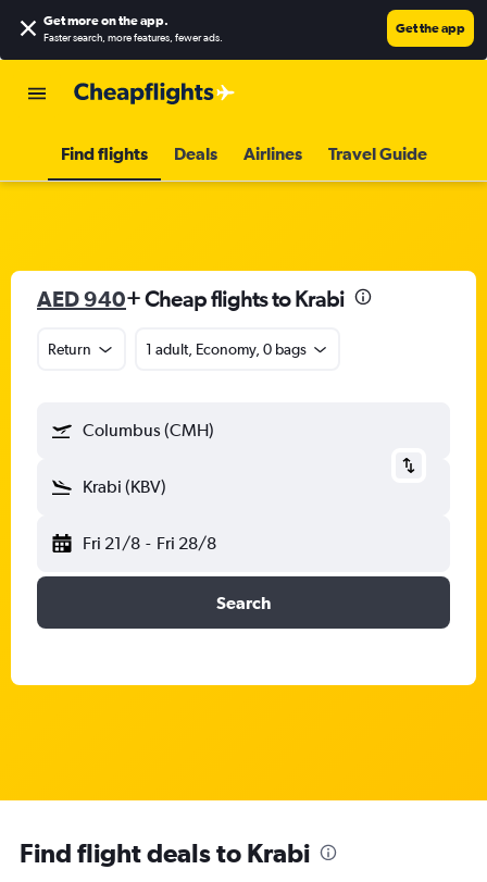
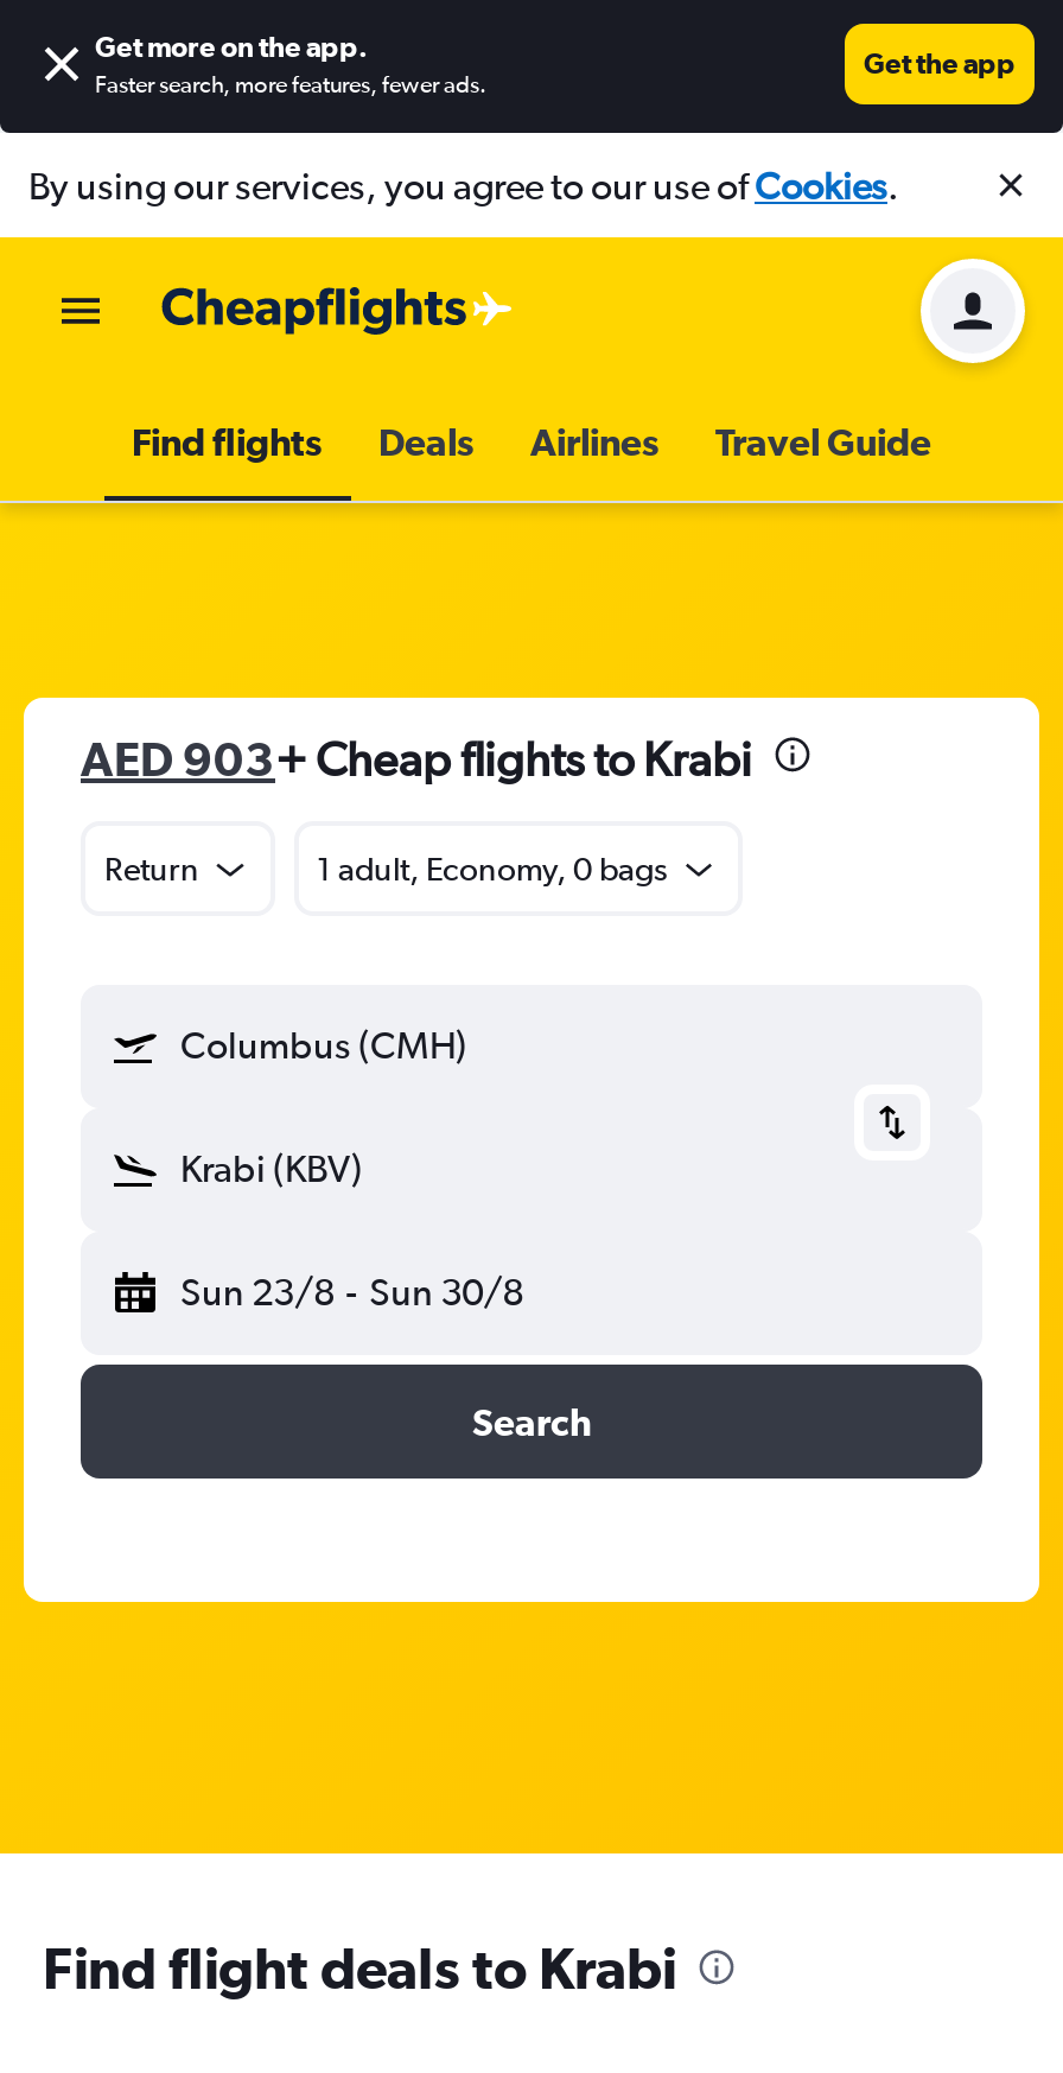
none -> [28,163,899,208] By using our services, you agree to our use ofCookies.
none -> [918,256,1027,365] [image]
[37,286,345,311] AED 940+ Cheap flights to Krabi -> [81,731,752,786] AED 903+ Cheap flights to Krabi
[83,533,216,554] Fri 21/8 - Fri 28/8 -> [180,1270,523,1315] Sun 23/8 - Sun 30/8

